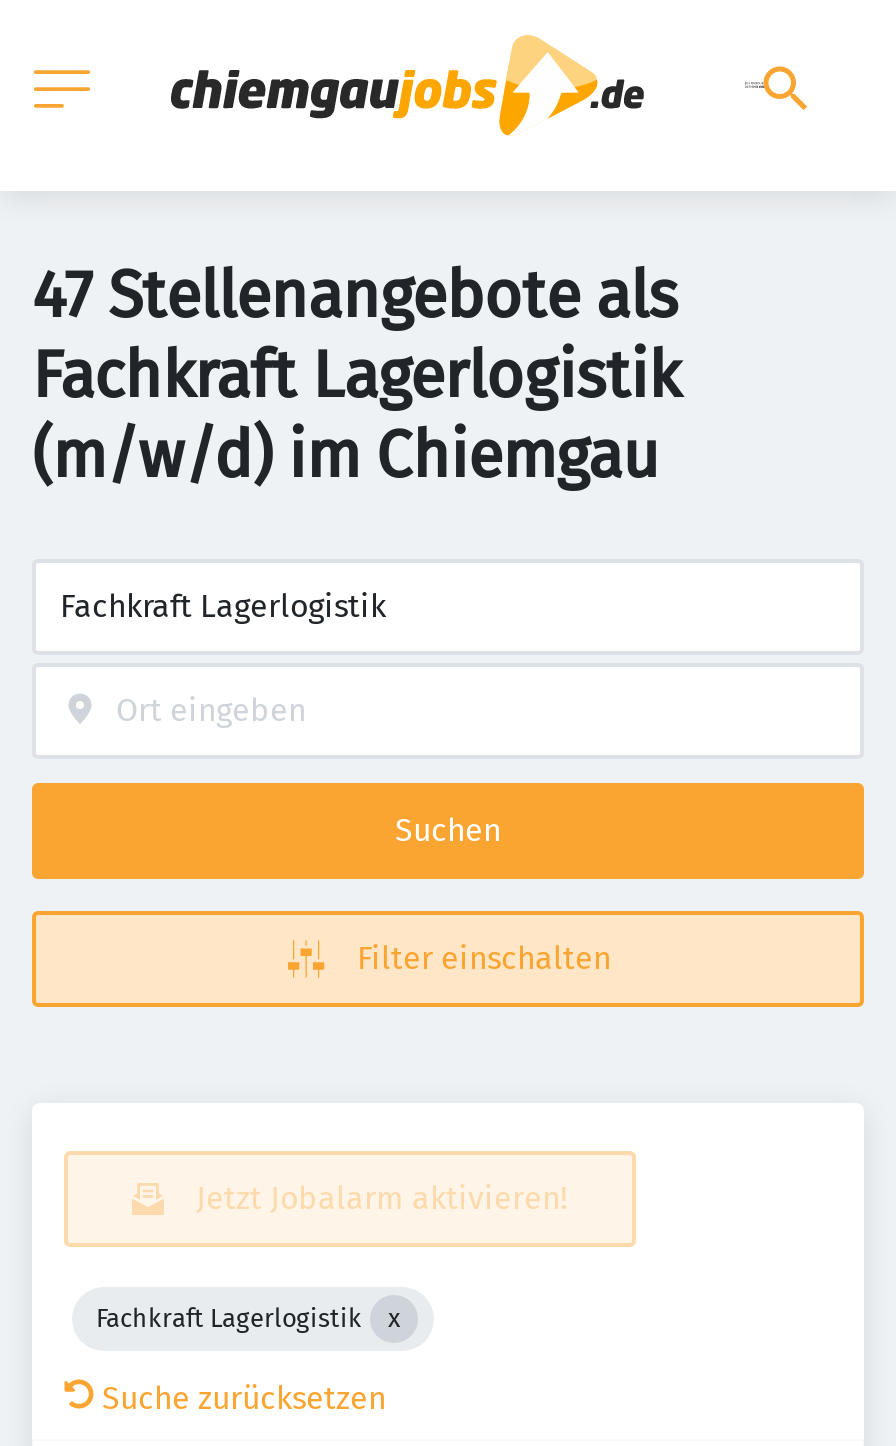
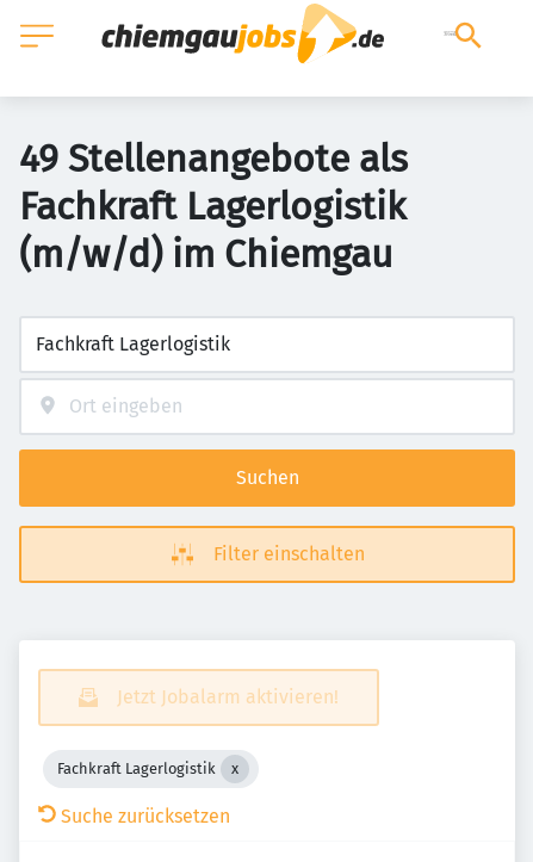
[32,257,678,333] 47 Stellenangebote als -> [19,136,408,181] 49 Stellenangebote als

